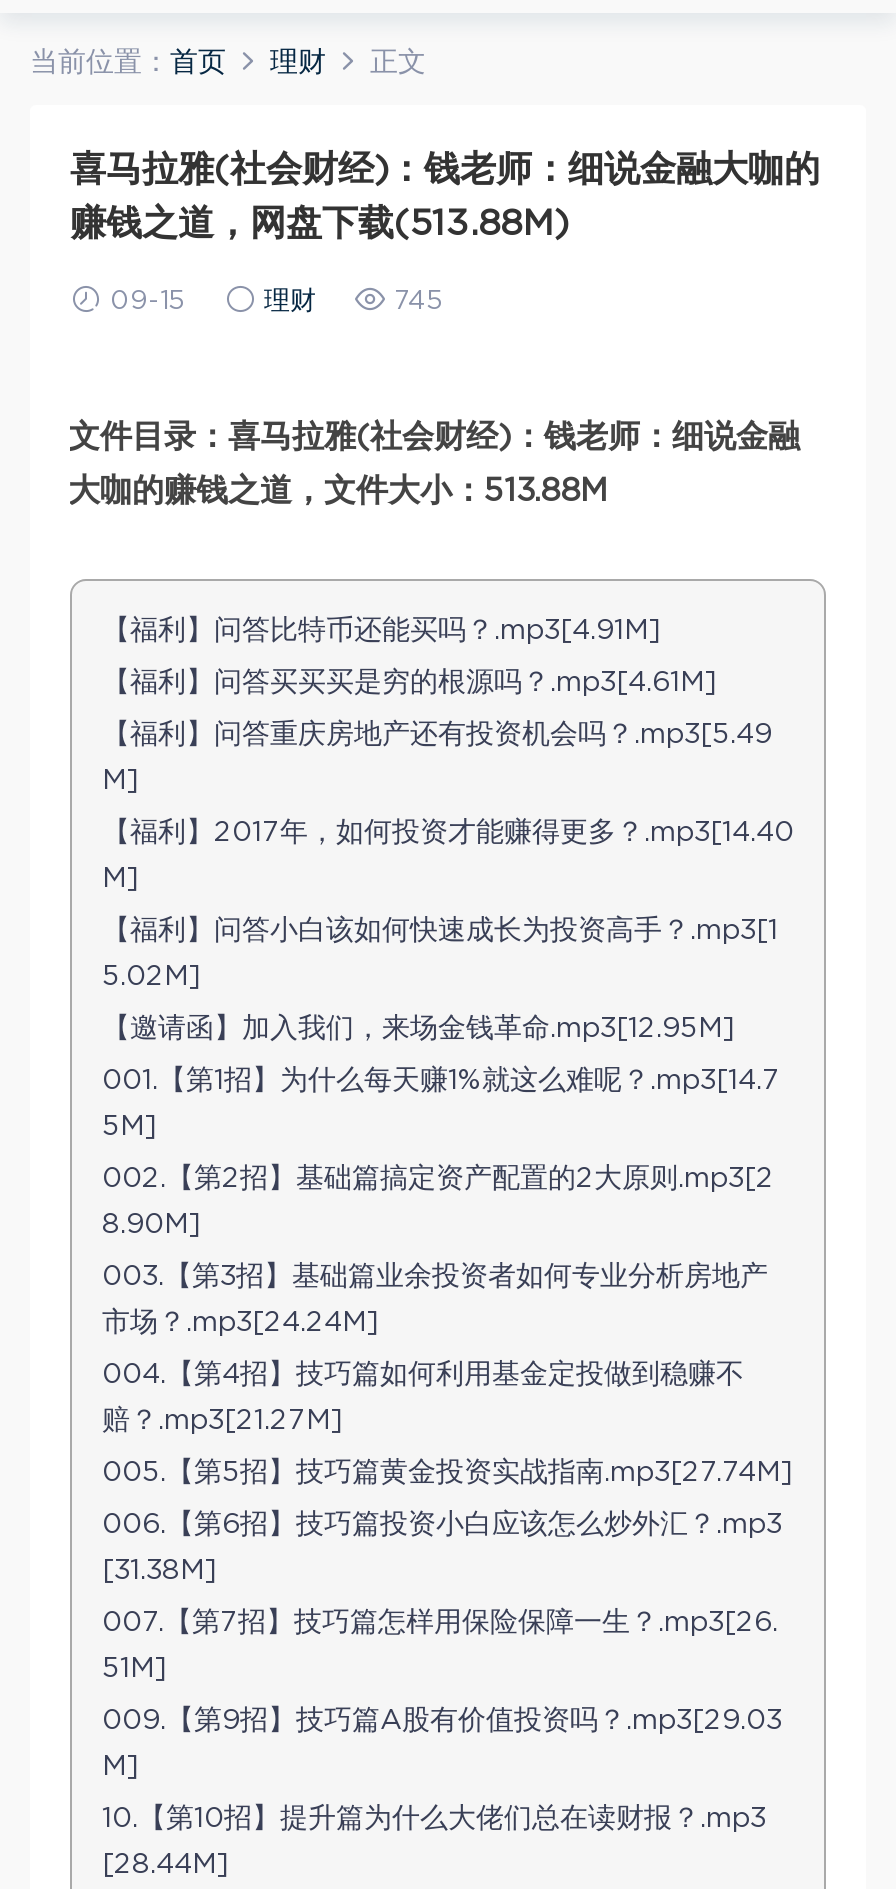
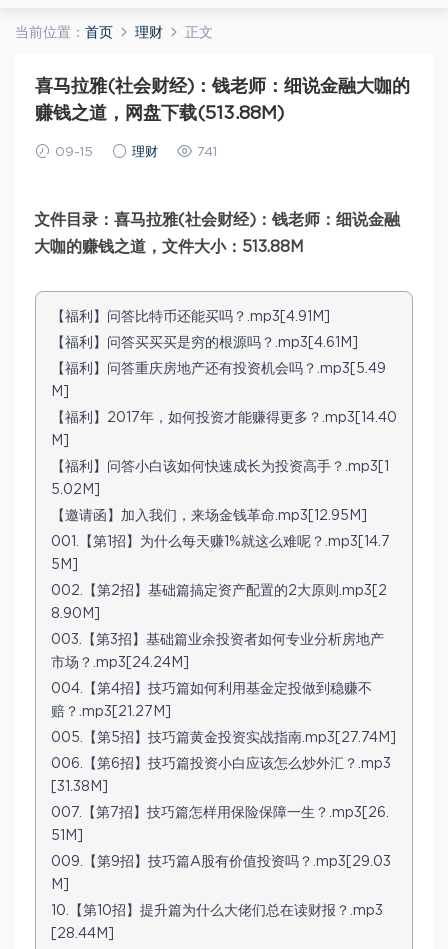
[386,289,444,315] 745 -> [193,146,217,159] 741

